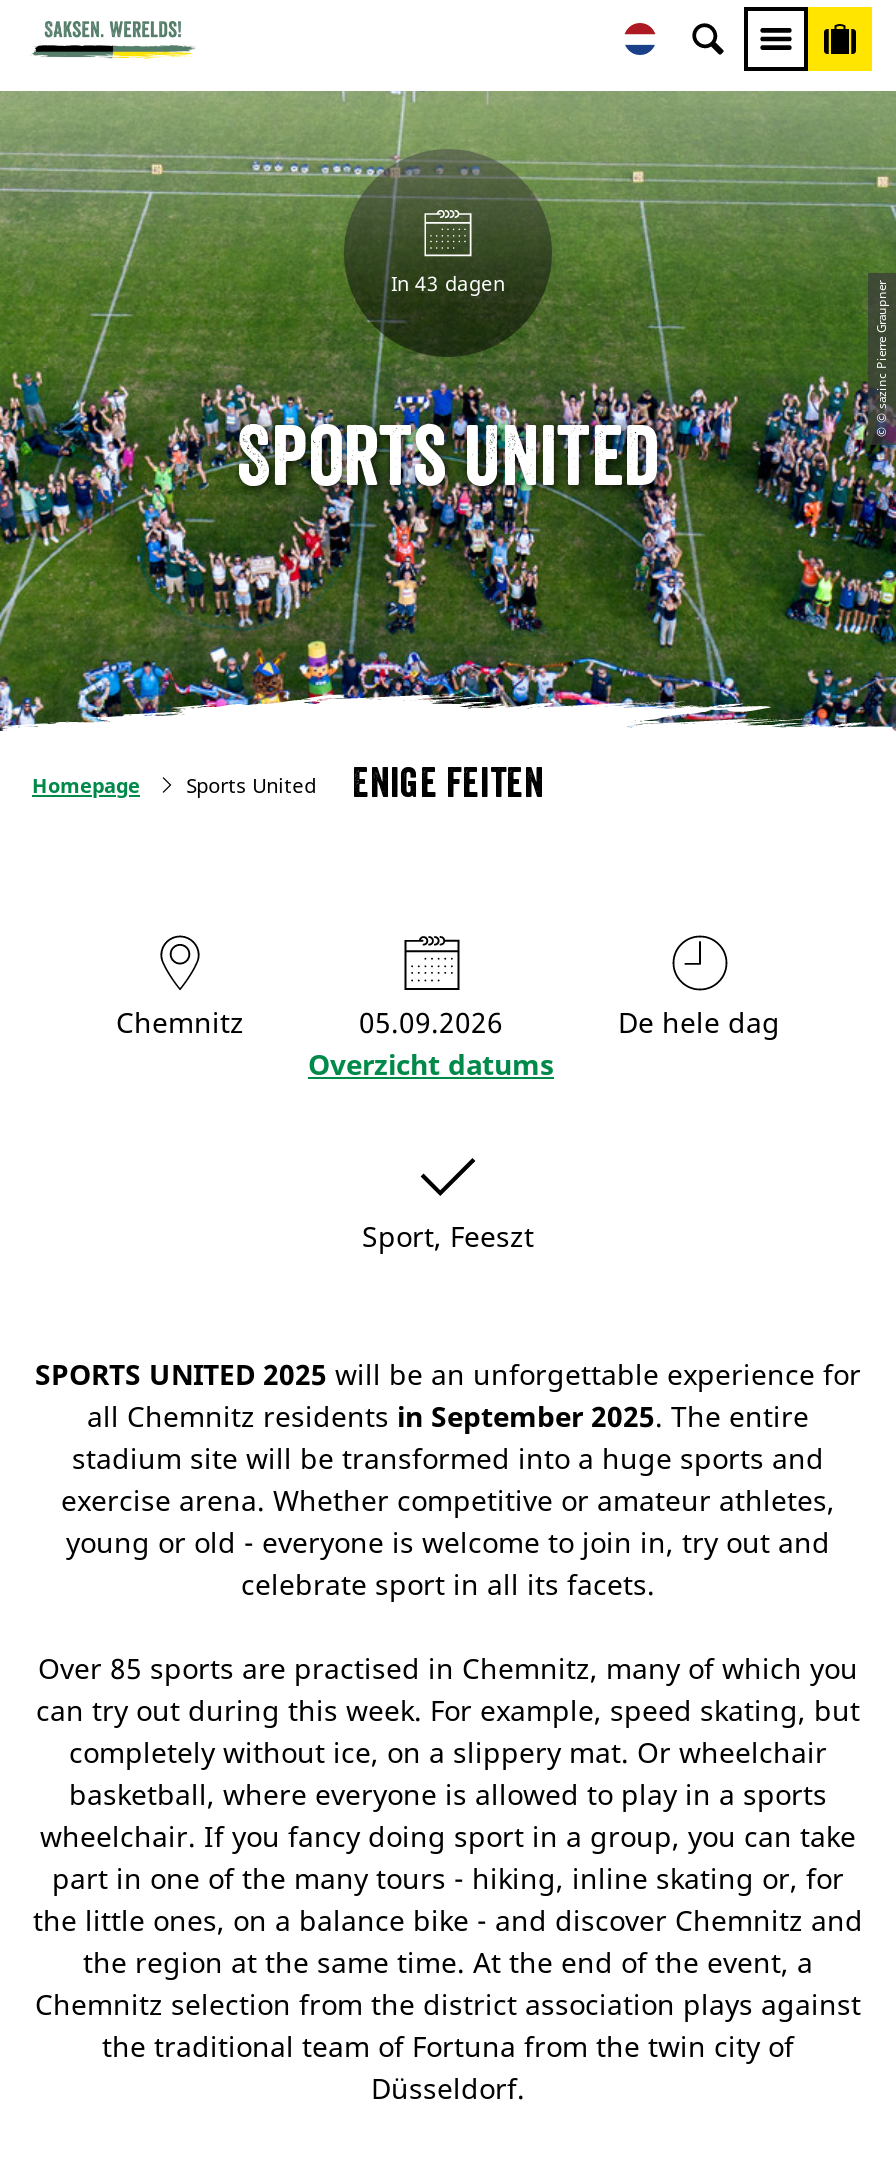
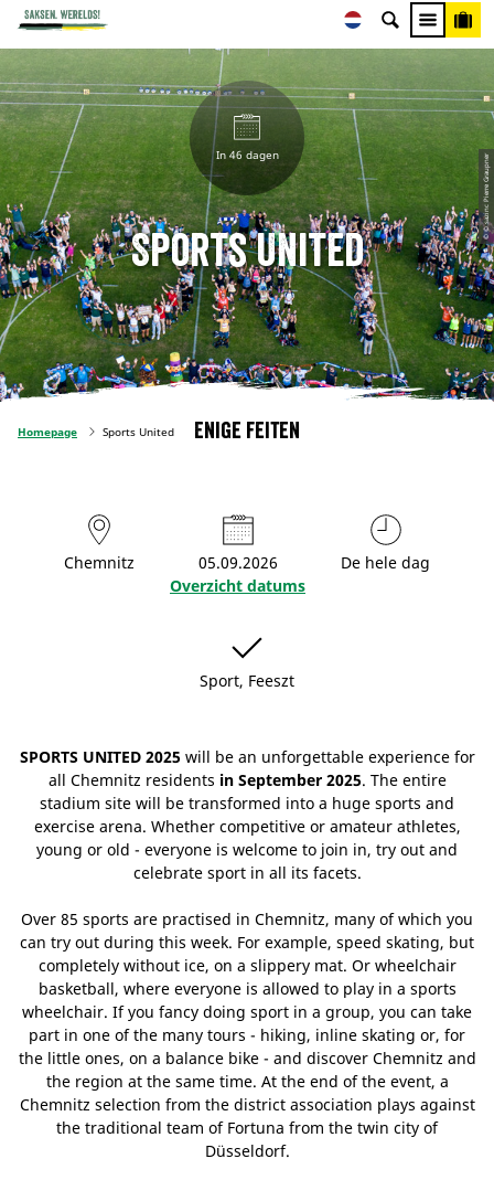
[391,269,505,297] In 43 dagen -> [216,147,278,162] In 46 dagen

